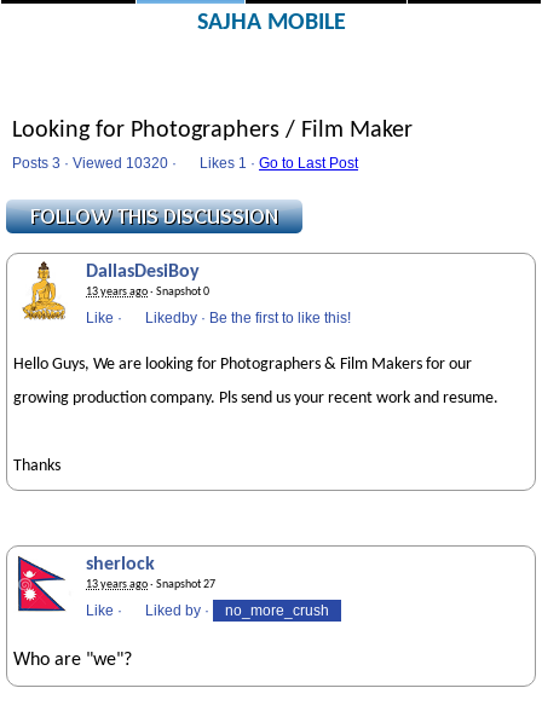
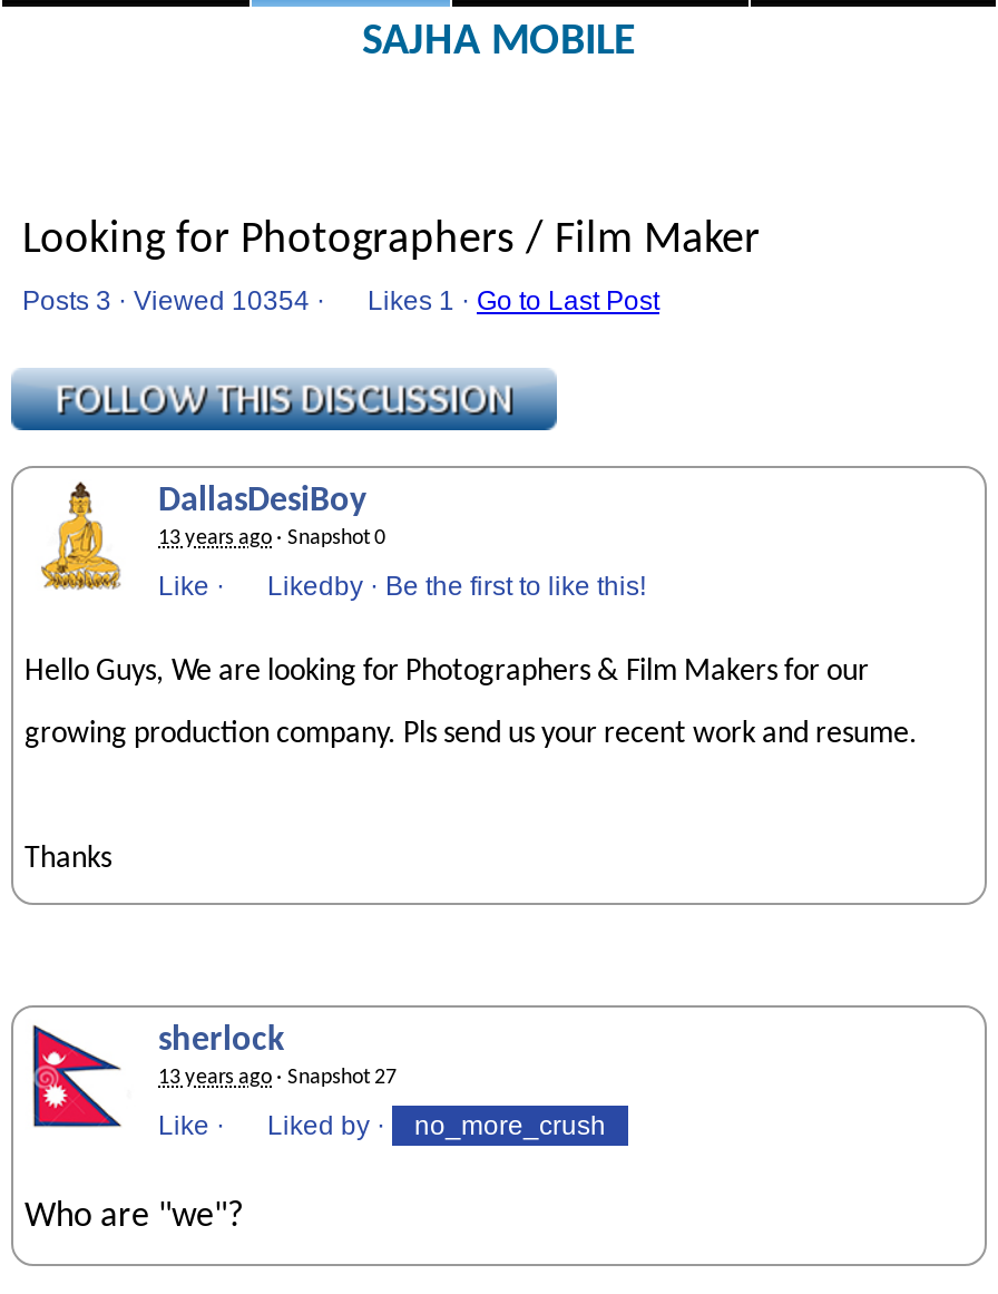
[12,155,358,172] Posts 3 · Viewed 10320 · Likes 1 · Go to Last Post -> [22,285,659,317] Posts 3 · Viewed 10354 · Likes 1 · Go to Last Post

